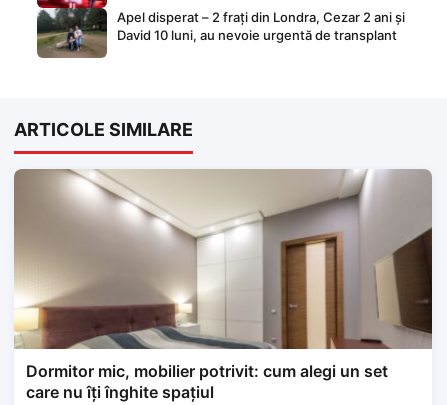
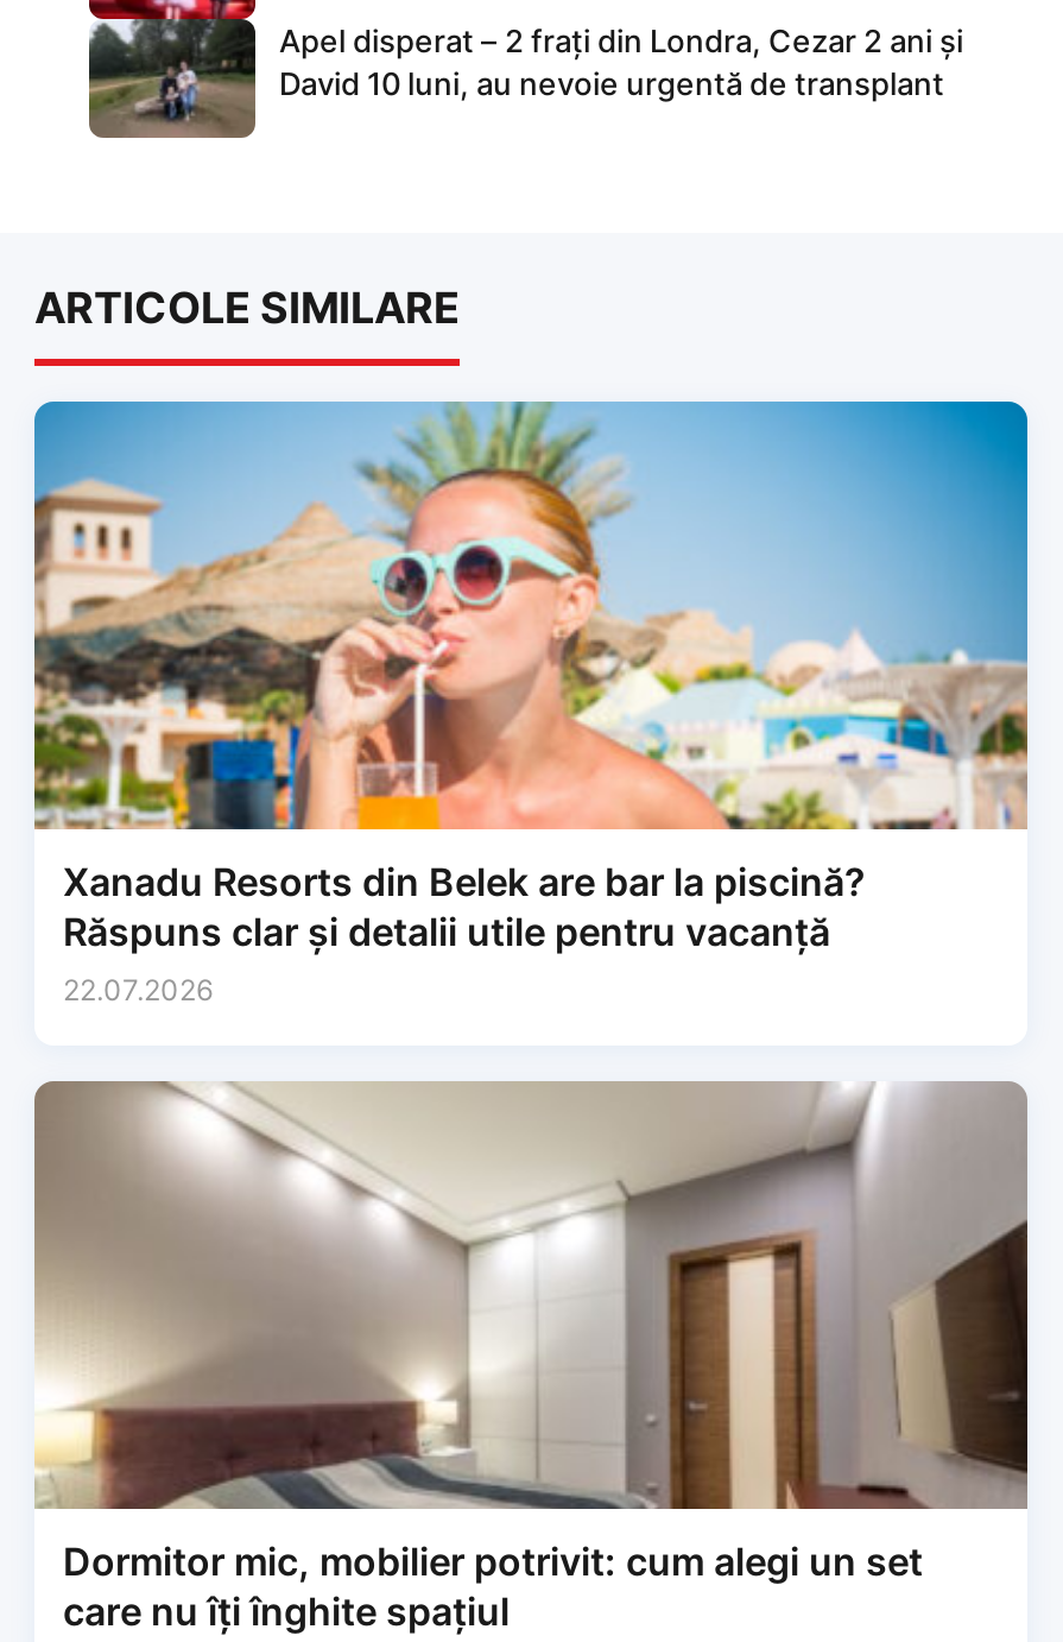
none -> [32,399,1030,1006] [image] | Xanadu Resorts din Belek are bar la piscină? | Răspuns clar și detalii utile pentru vacanță | 22.07.2026

